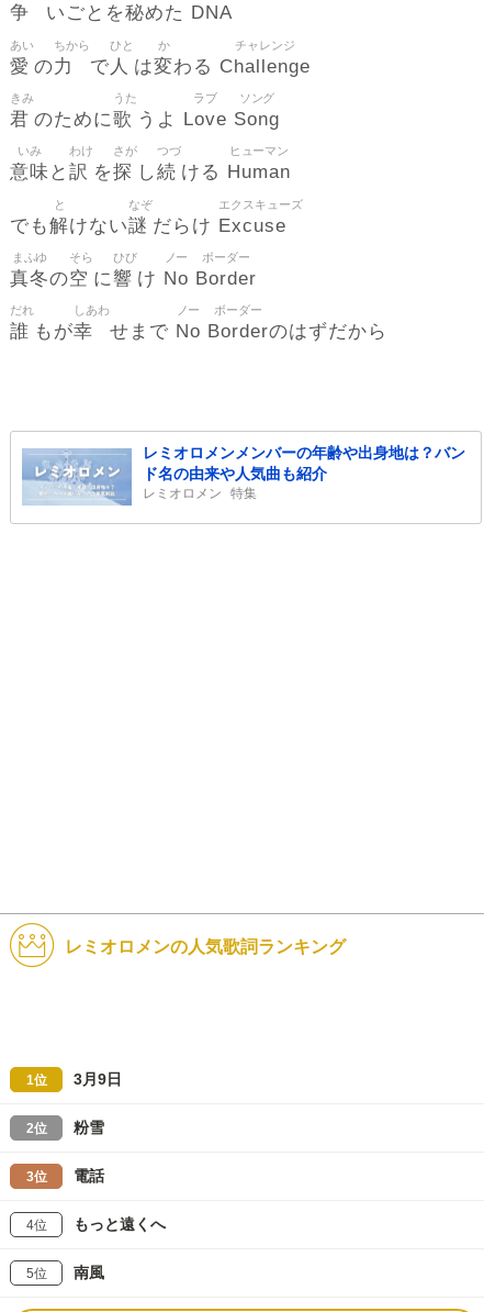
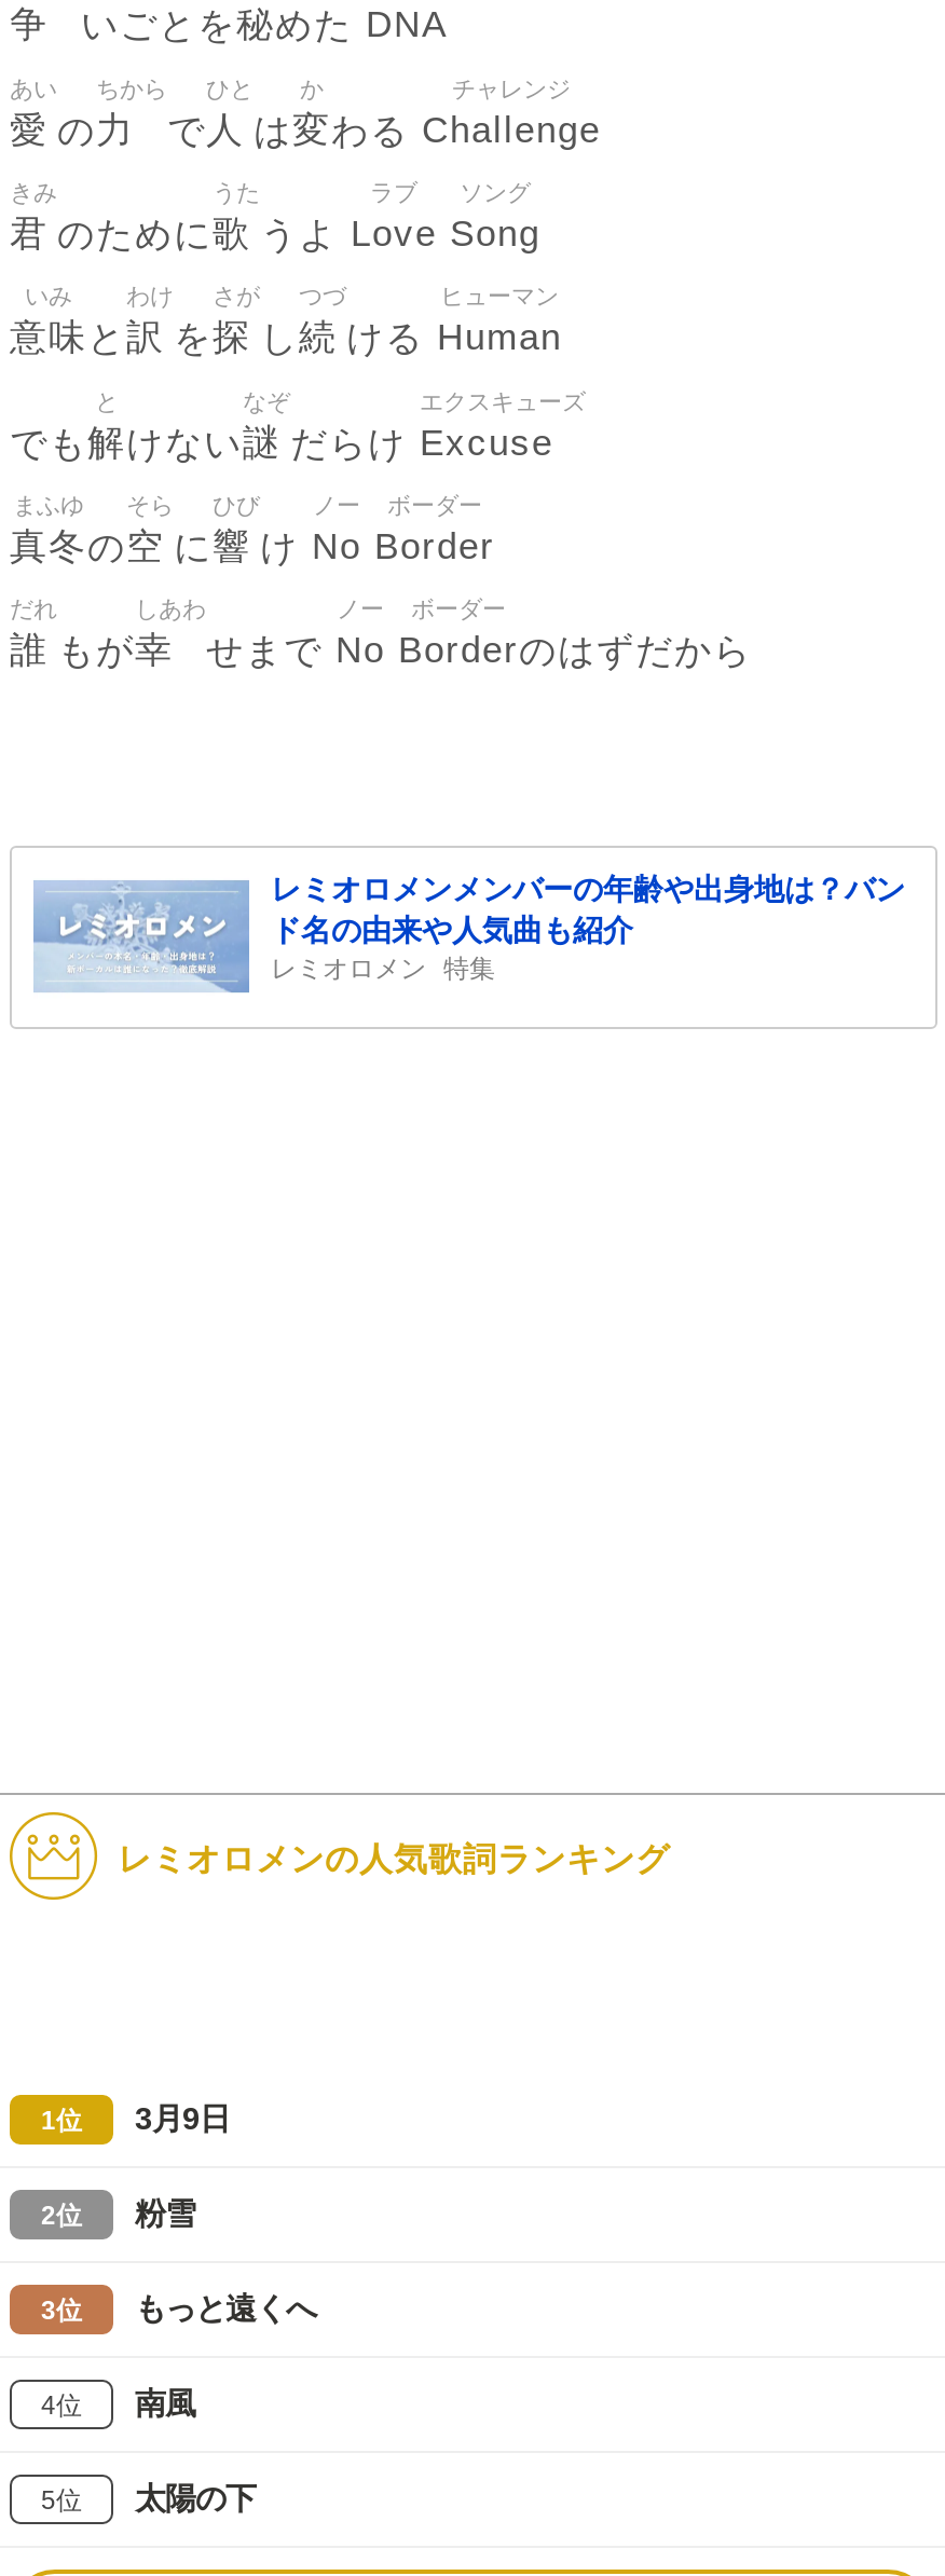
[74,1167,104,1184] 電話 -> none
moved [74,1215,166,1233] -> [135,2291,316,2325]: もっと遠くへ
none -> [135,2480,256,2515] 太陽の下
moved [74,1263,104,1281] -> [135,2385,195,2420]: 南風

